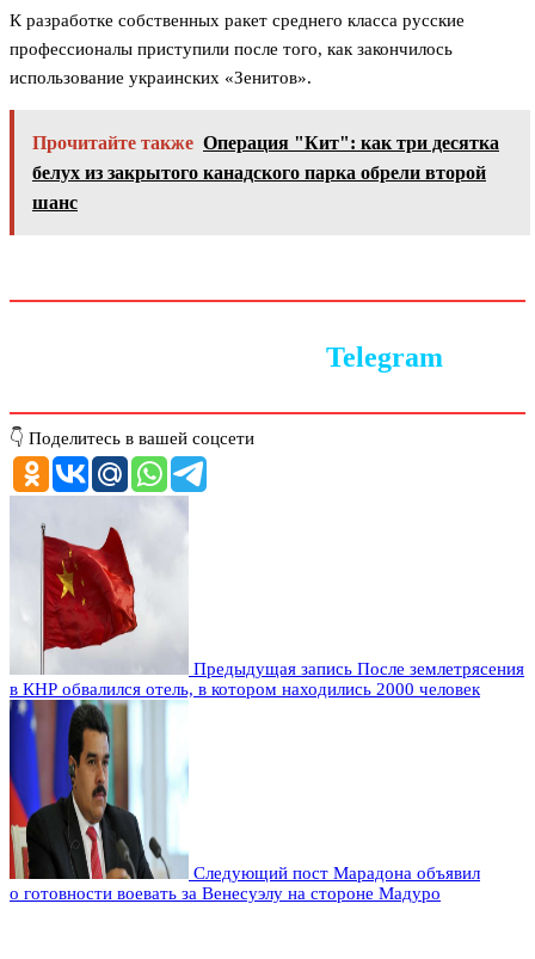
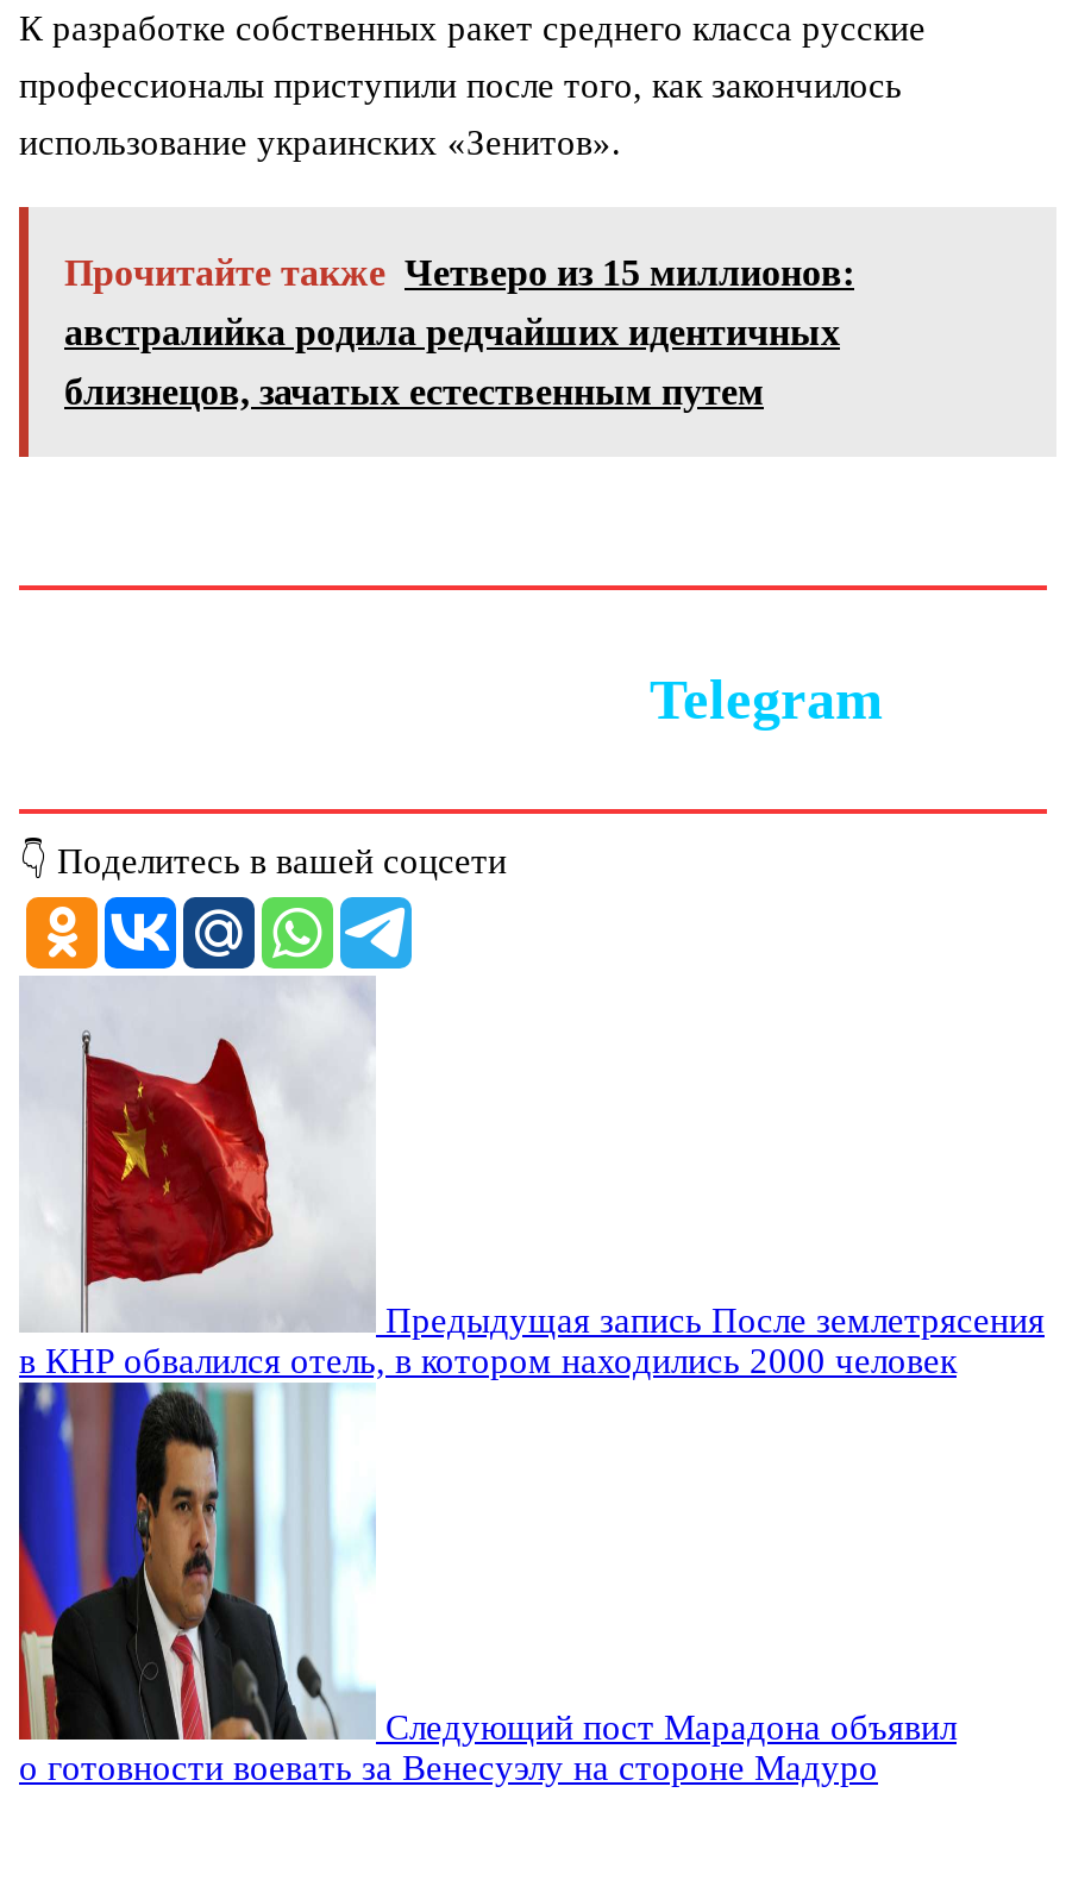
[32,133,499,153] Прочитайте также Операция "Кит": как три десятка -> [64,253,854,293] Прочитайте также Четверо из 15 миллионов:
[32,163,486,183] белух из закрытого канадского парка обрели второй -> [64,312,840,353] австралийка родила редчайших идентичных
[32,193,78,213] шанс -> [64,372,764,412] близнецов, зачатых естественным путем

